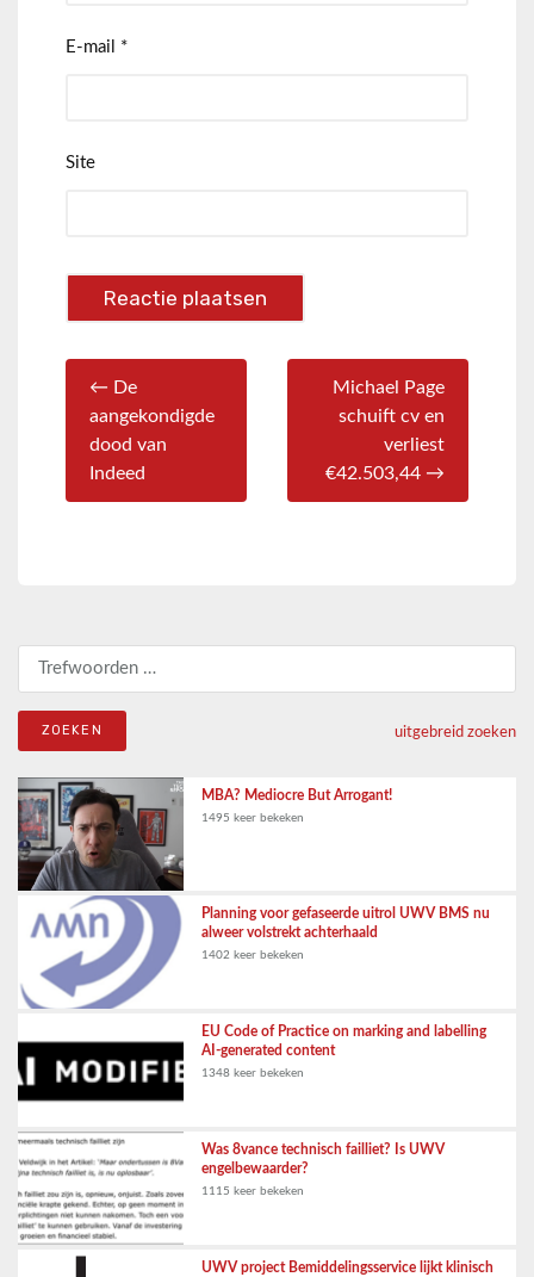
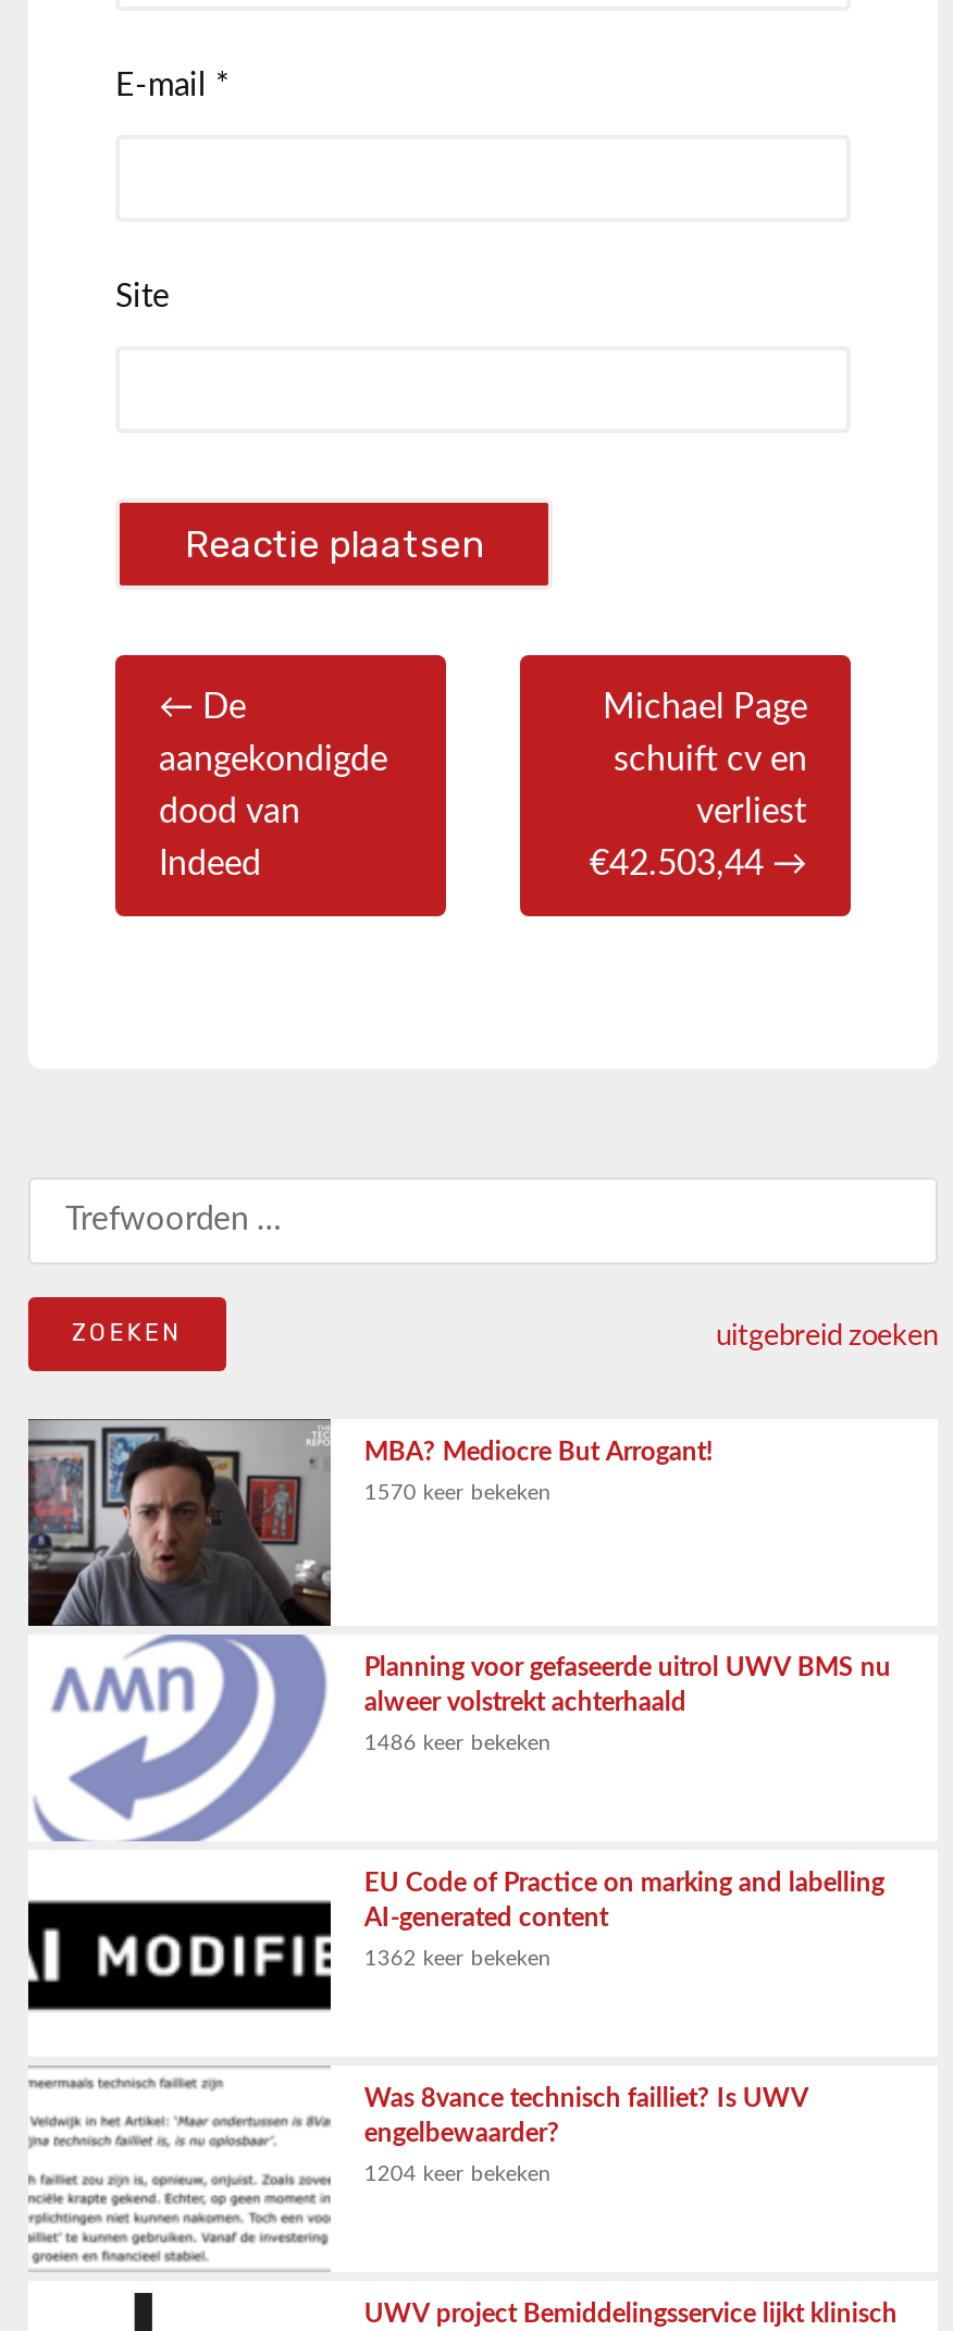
[202,812,304,824] 1495 keer bekeken -> [364,1482,551,1503] 1570 keer bekeken
[202,949,304,961] 1402 keer bekeken -> [364,1732,551,1754] 1486 keer bekeken
[202,1067,304,1079] 1348 keer bekeken -> [364,1947,551,1969] 1362 keer bekeken
[202,1185,304,1197] 1115 keer bekeken -> [364,2163,551,2185] 1204 keer bekeken

